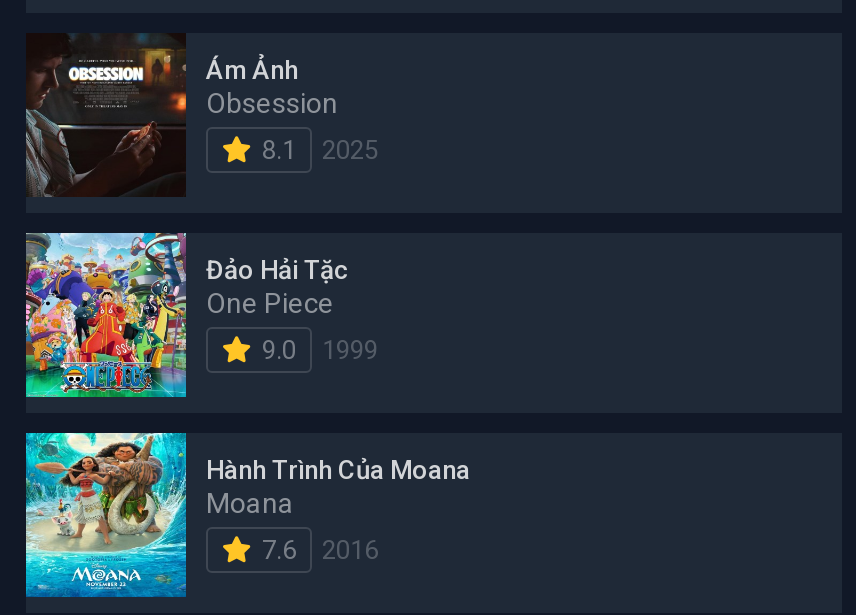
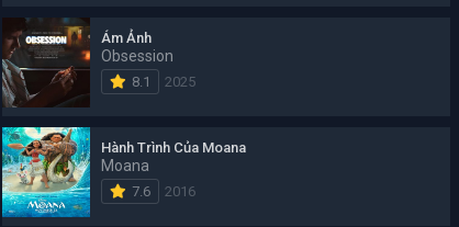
[24,231,378,399] [image] | Đảo Hải Tặc | One Piece | 9.0 | 1999 -> none

